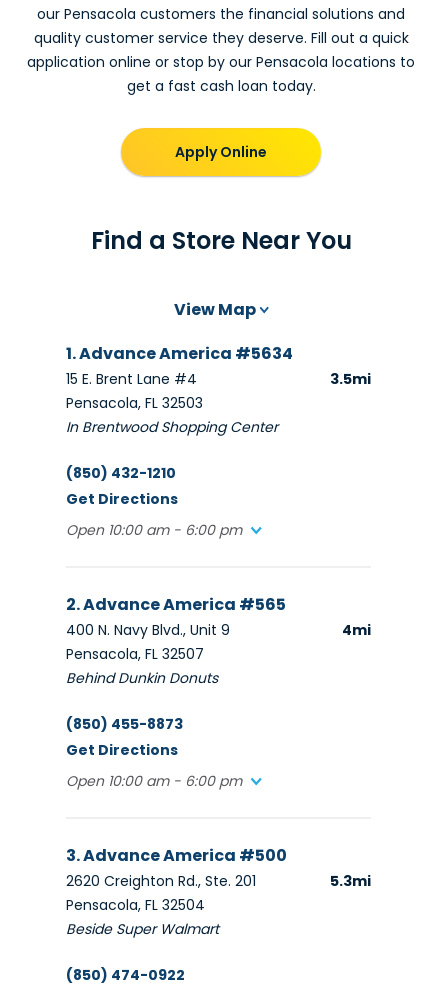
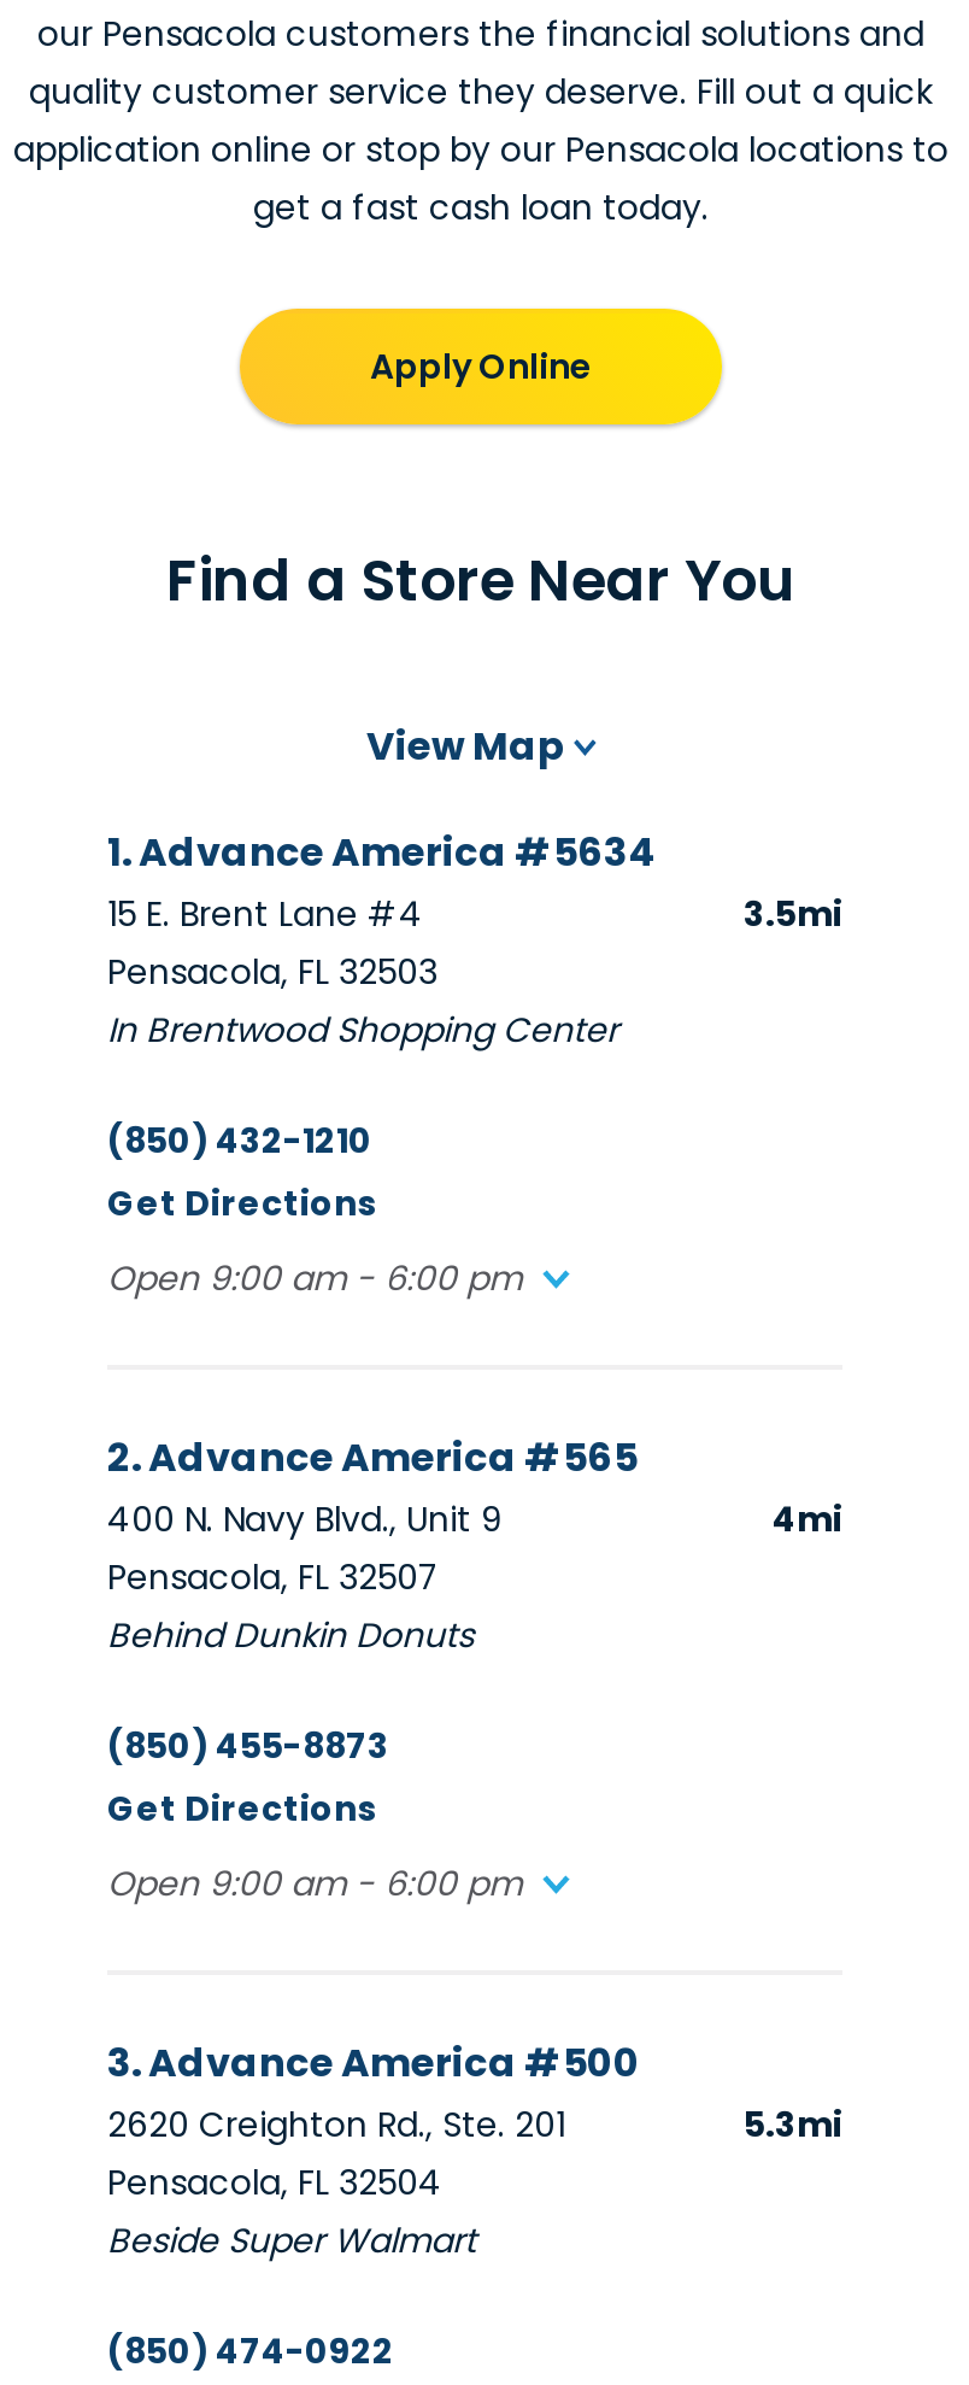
[66,520,242,540] Open 10:00 am - 6:00 pm -> [107,1253,522,1301] Open 9:00 am - 6:00 pm
[66,771,242,791] Open 10:00 am - 6:00 pm -> [107,1858,522,1907] Open 9:00 am - 6:00 pm

